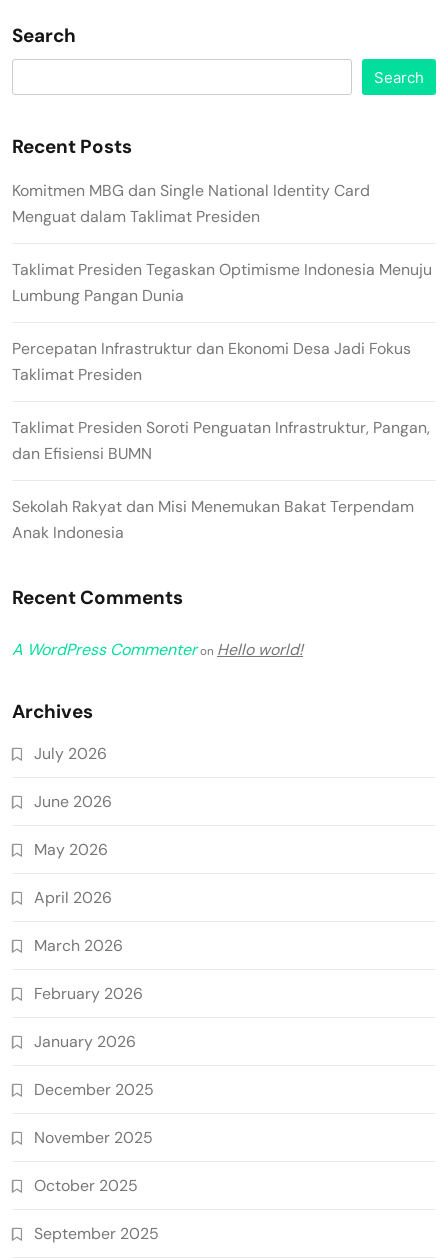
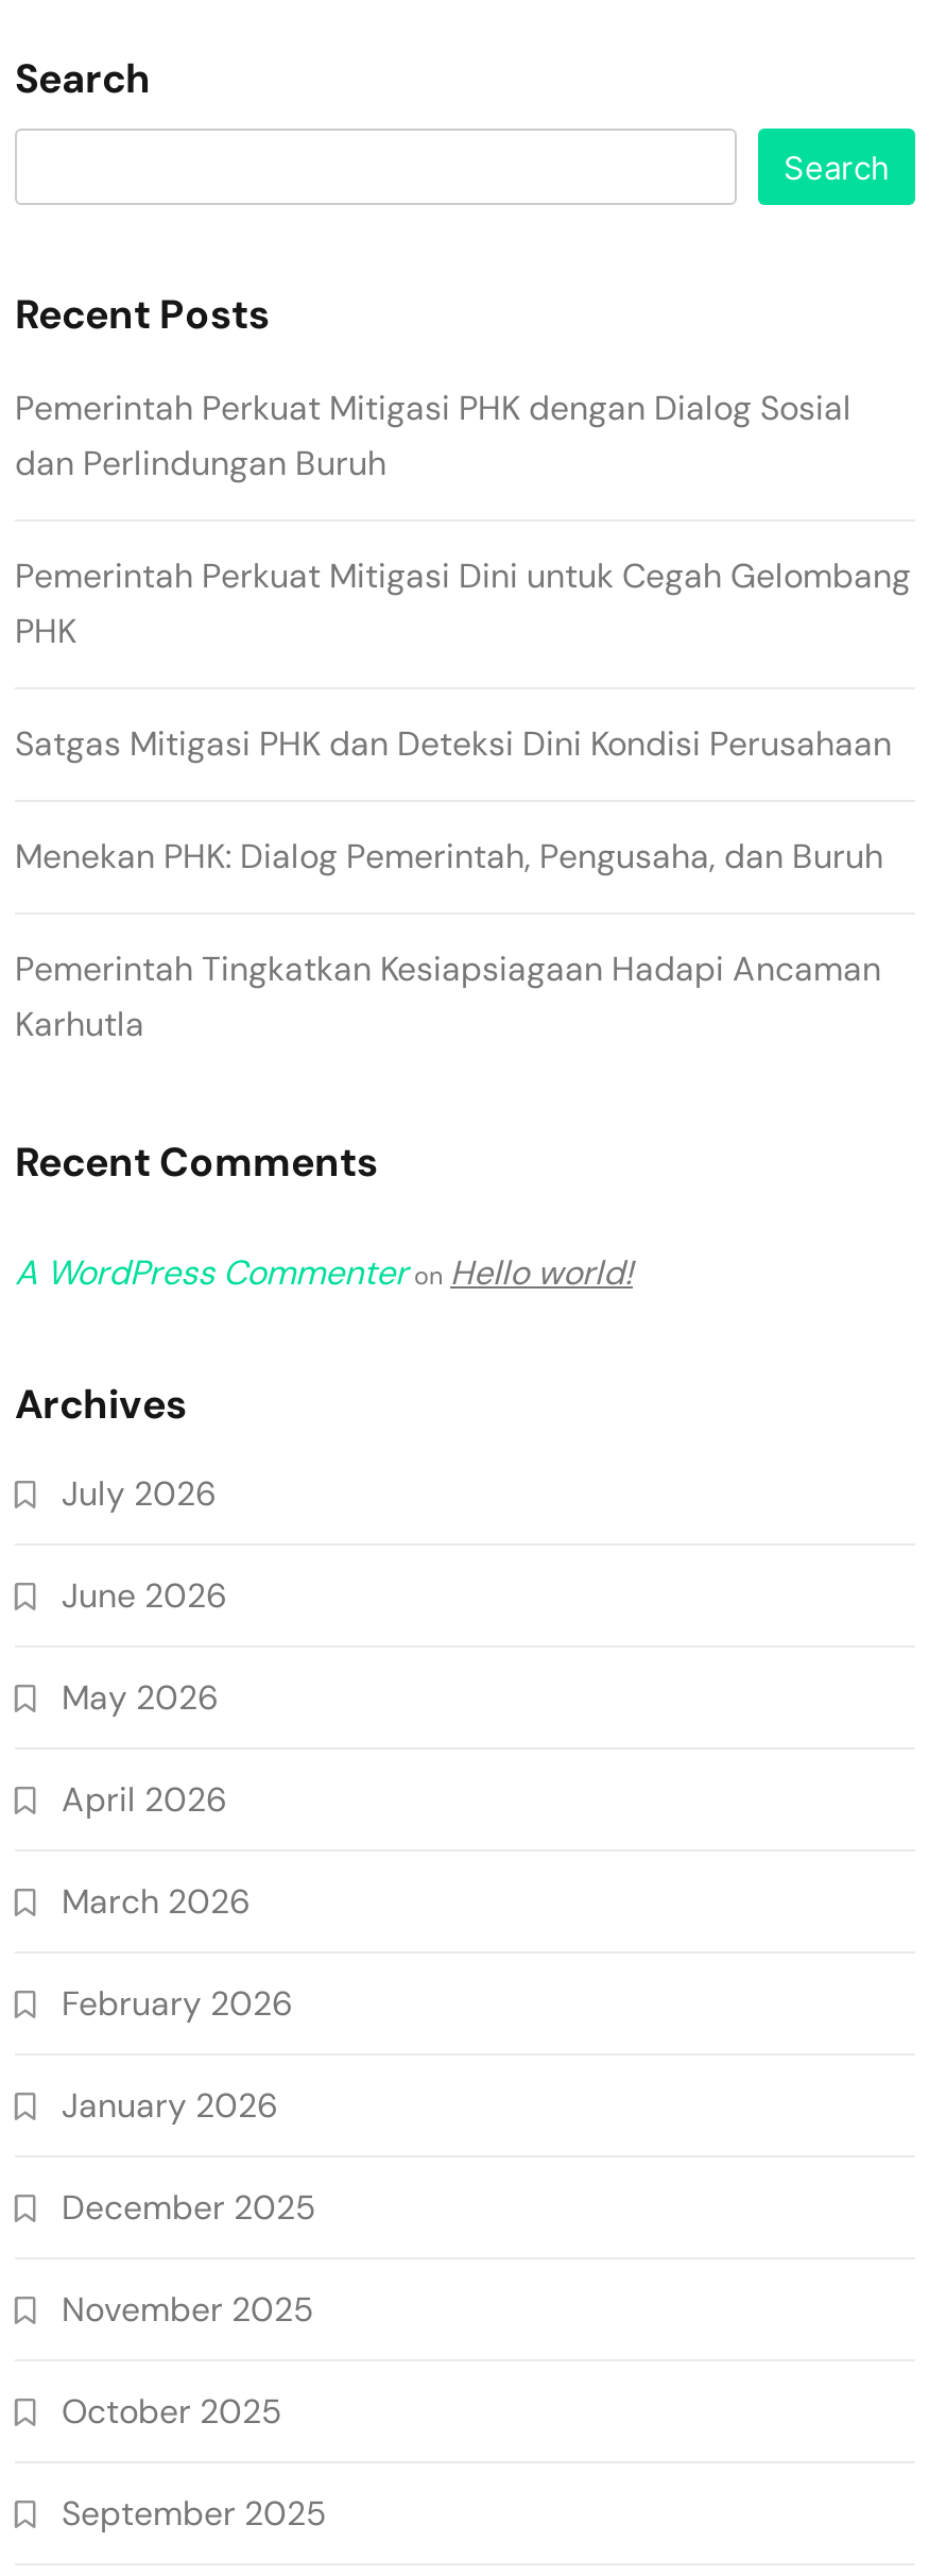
[12,180,370,227] Komitmen MBG dan Single National Identity Card | Menguat dalam Taklimat Presiden -> [15,386,851,486] Pemerintah Perkuat Mitigasi PHK dengan Dialog Sosial | dan Perlindungan Buruh
[12,259,432,306] Taklimat Presiden Tegaskan Optimisme Indonesia Menuju | Lumbung Pangan Dunia -> [15,554,911,654] Pemerintah Perkuat Mitigasi Dini untuk Cegah Gelombang | PHK
[12,338,411,385] Percepatan Infrastruktur dan Ekonomi Desa Jadi Fokus | Taklimat Presiden -> [15,721,892,766] Satgas Mitigasi PHK dan Deteksi Dini Kondisi Perusahaan
[12,417,430,464] Taklimat Presiden Soroti Penguatan Infrastruktur, Pangan, | dan Efisiensi BUMN -> [15,834,883,879] Menekan PHK: Dialog Pemerintah, Pengusaha, dan Buruh
[12,496,414,543] Sekolah Rakyat dan Misi Menemukan Bakat Terpendam | Anak Indonesia -> [15,947,881,1047] Pemerintah Tingkatkan Kesiapsiagaan Hadapi Ancaman | Karhutla

